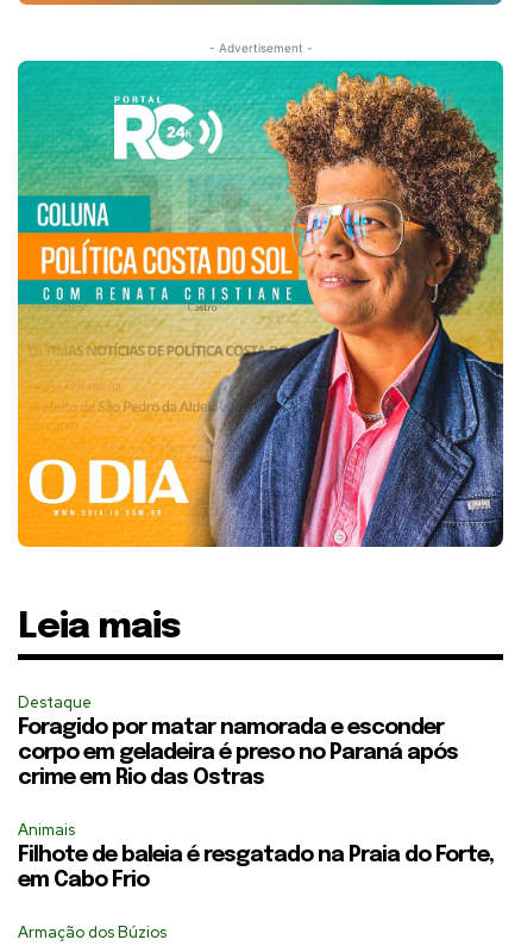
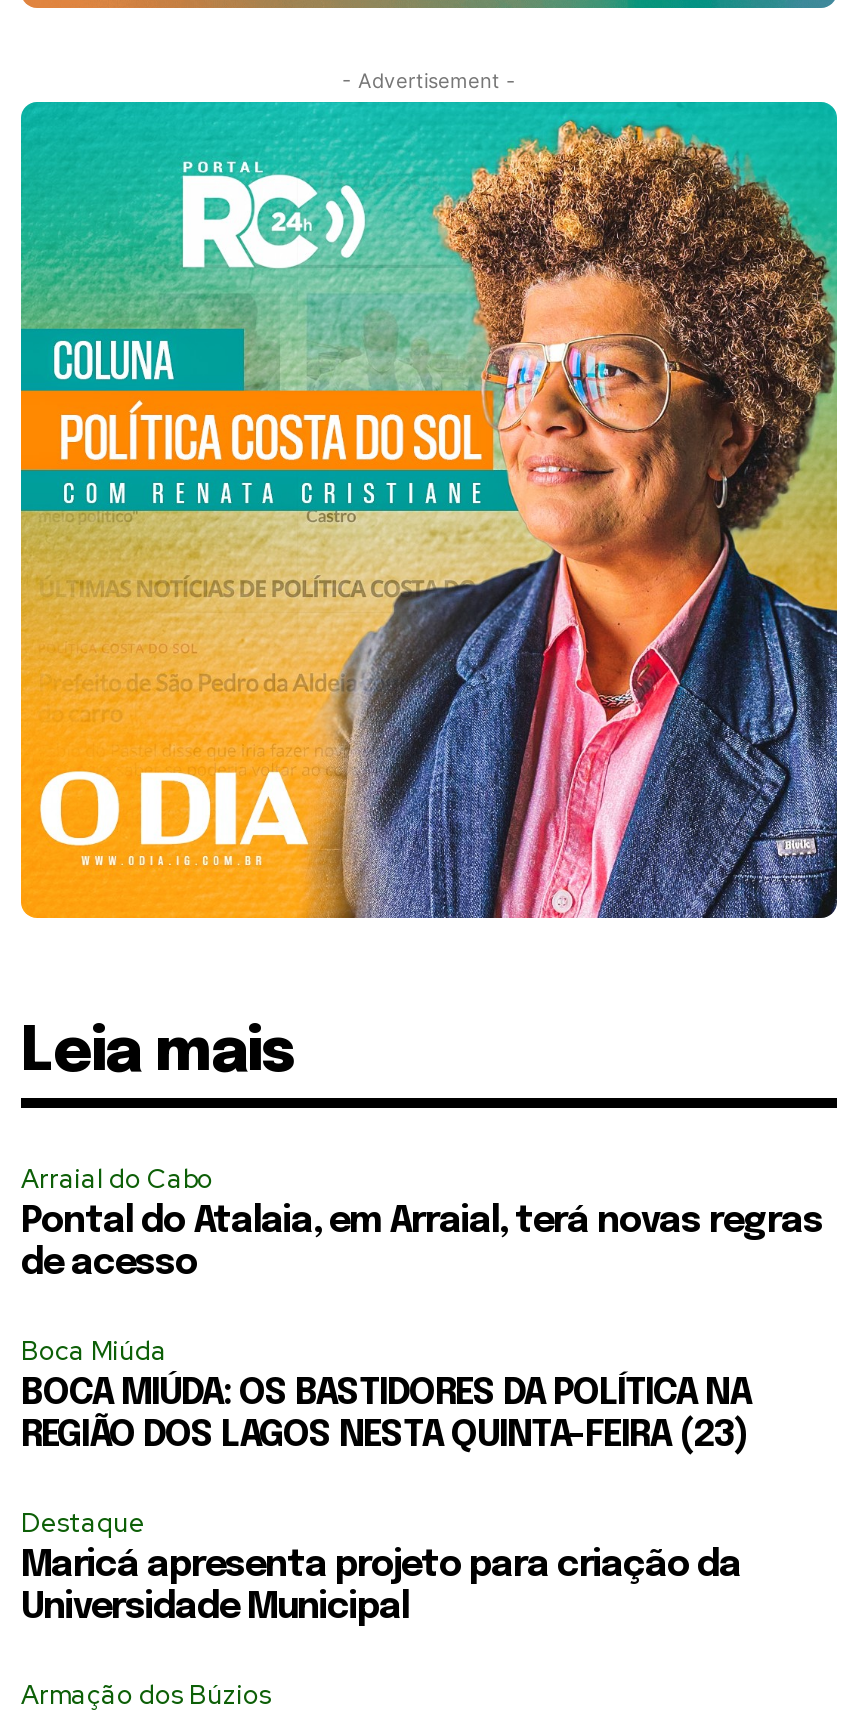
none -> [21,1162,823,1454] Arraial do Cabo | Pontal do Atalaia, em Arraial, terá novas regras | de acesso | Boca Miúda | BOCA MIÚDA: OS BASTIDORES DA POLÍTICA NA | REGIÃO DOS LAGOS NESTA QUINTA-FEIRA (23)
moved [18,692,92,712] -> [21,1506,145,1540]: Destaque
[18,717,494,891] Foragido por matar namorada e esconder | corpo em geladeira é preso no Paraná após | crime em Rio das Ostras | Animais | Filhote de baleia é resgatado na Praia do Forte, | em Cabo Frio -> [21,1548,741,1626] Maricá apresenta projeto para criação da | Universidade Municipal

